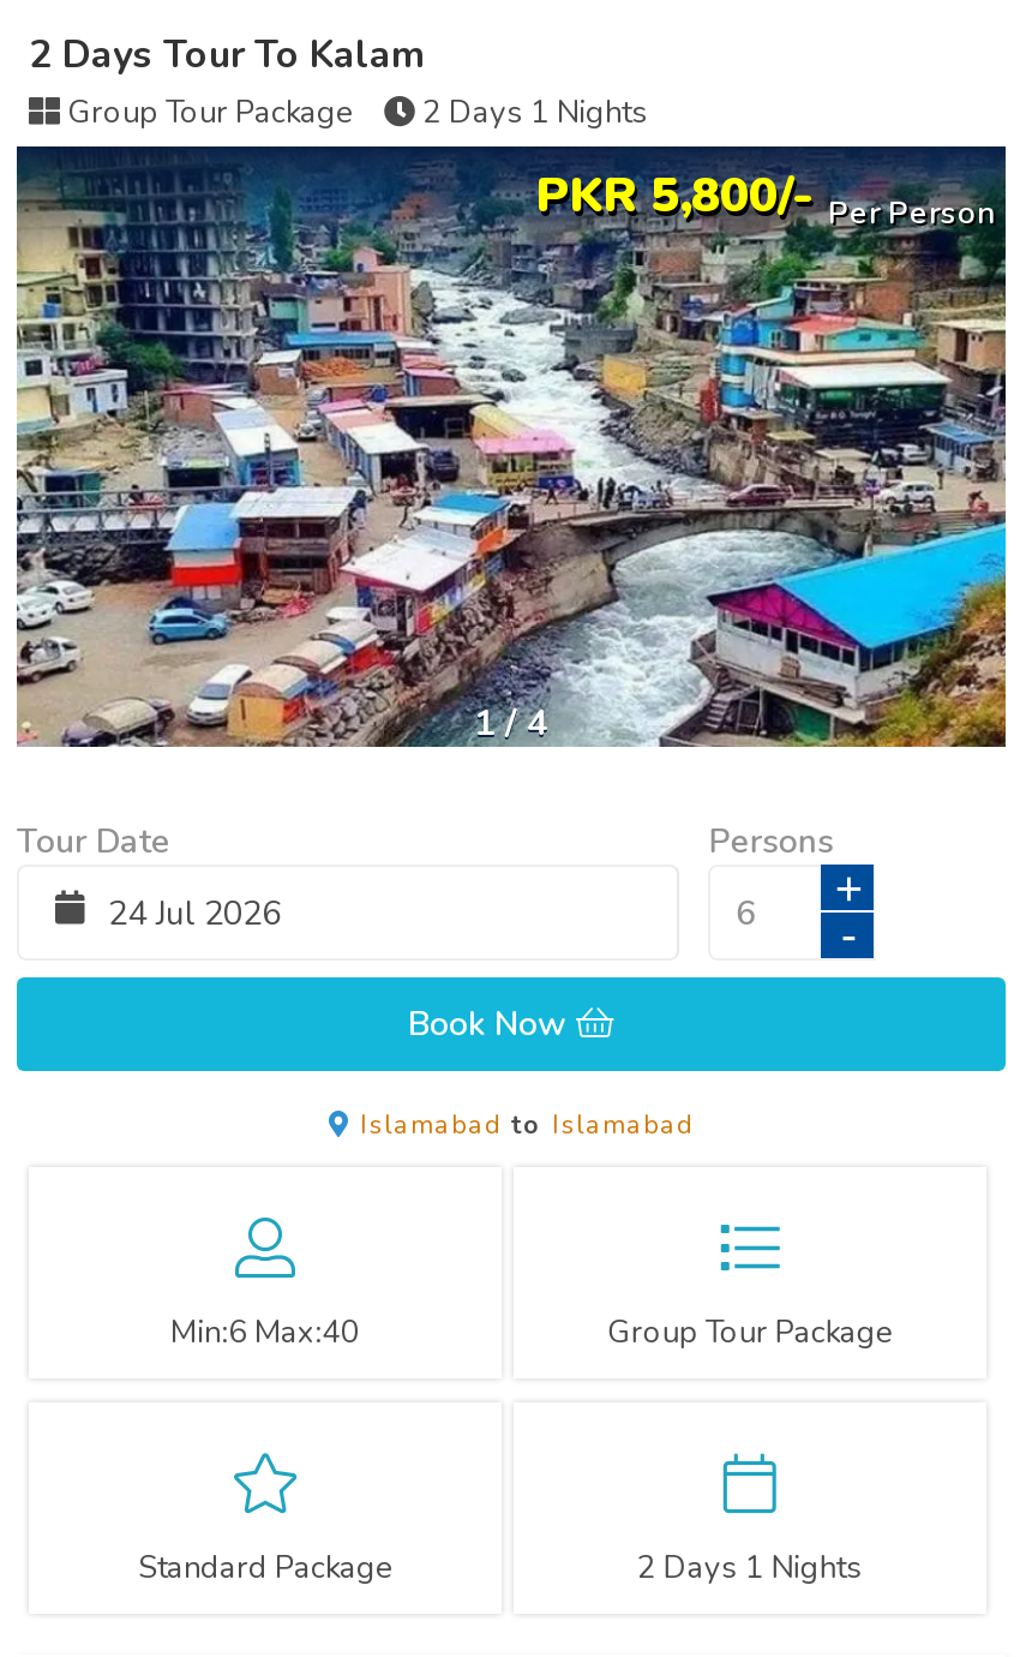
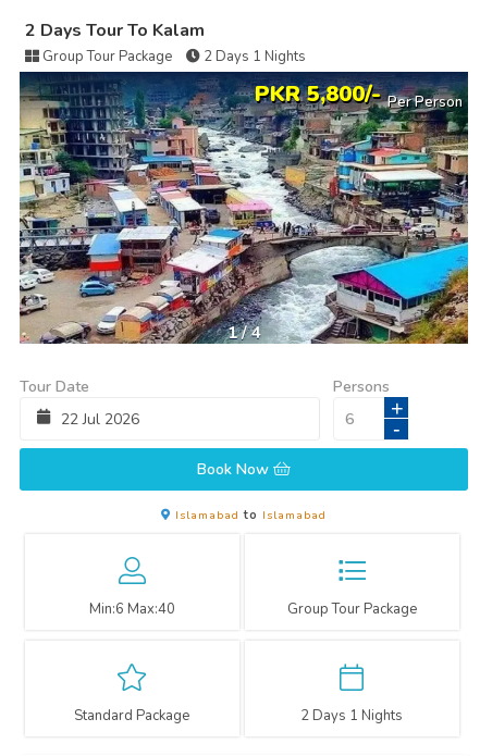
[108,891,281,937] 24 Jul 2026 -> [61,409,139,430] 22 Jul 2026

